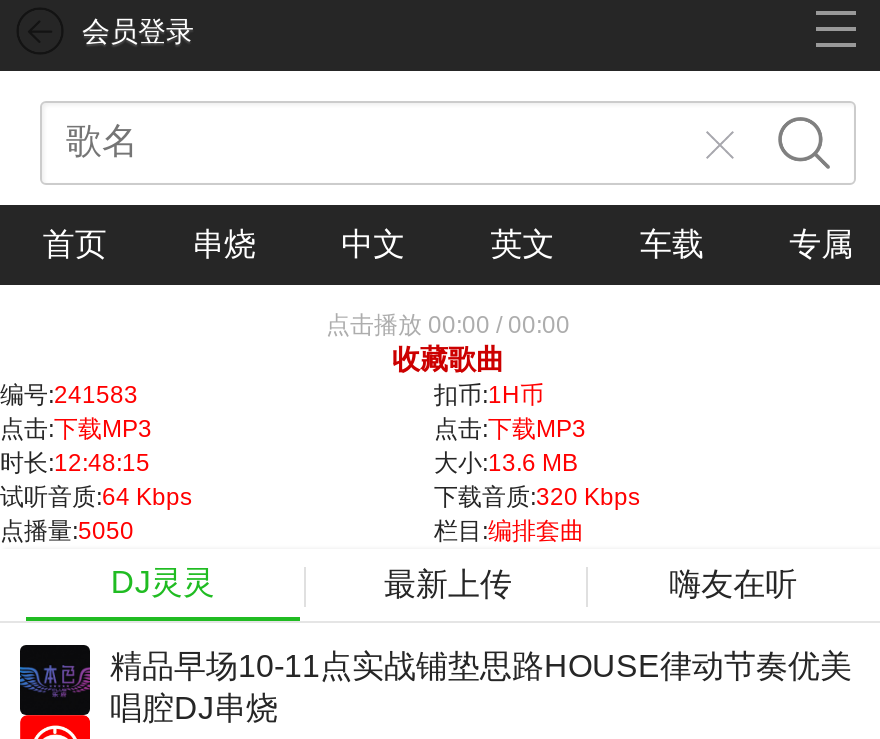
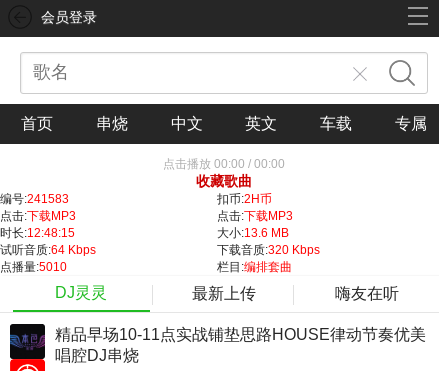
[434,381,544,409] 扣币:1H币 -> [217,192,272,206] 扣币:2H币
[0,517,134,545] 点播量:5050 -> [0,260,67,274] 点播量:5010

